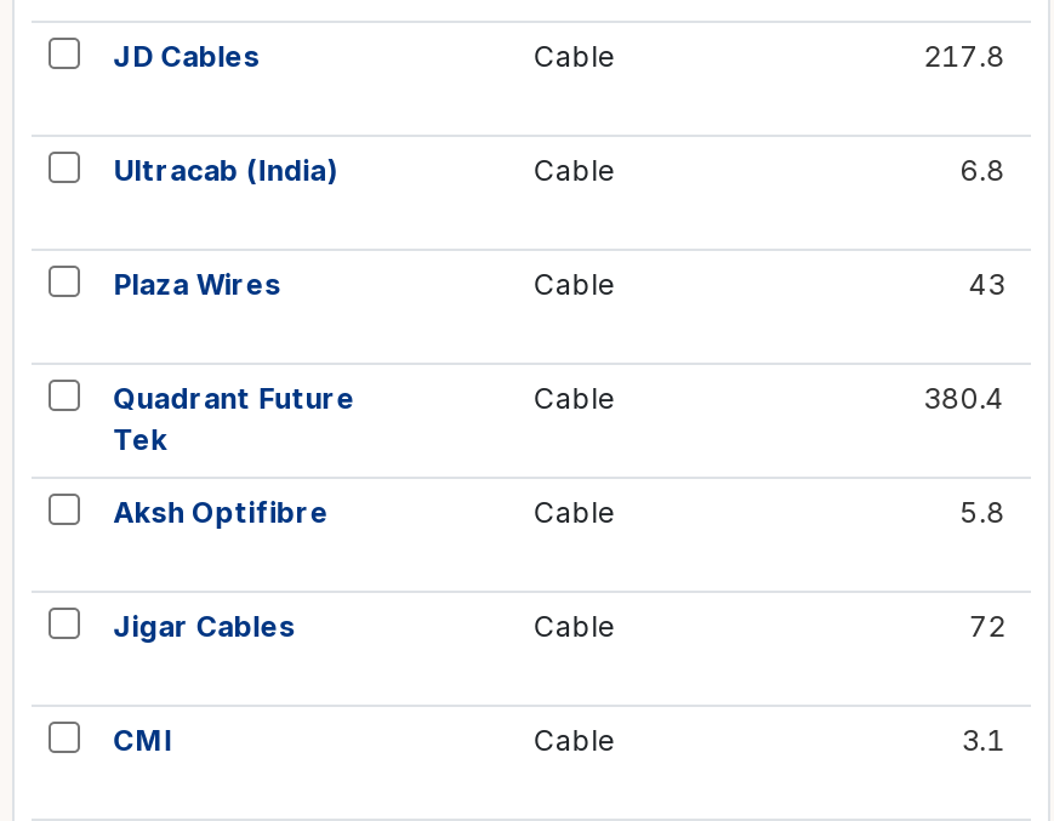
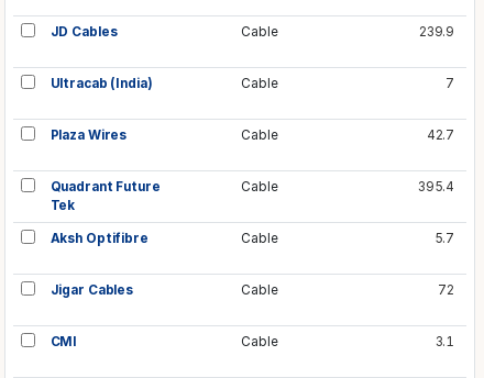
[924,40,1005,74] 217.8 -> [419,24,454,40] 239.9
[959,154,1005,188] 6.8 -> [446,76,454,91] 7
[969,268,1005,302] 43 -> [426,127,454,143] 42.7
[924,382,1005,416] 380.4 -> [418,179,454,194] 395.4
[959,496,1005,530] 5.8 -> [434,231,454,246] 5.7

